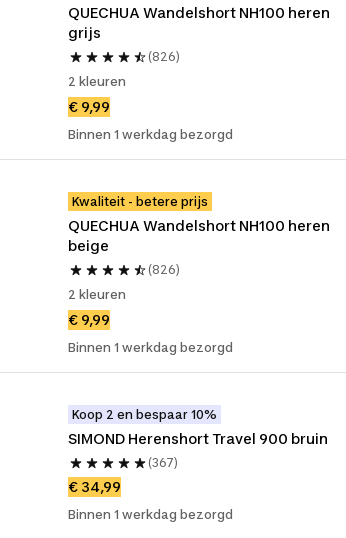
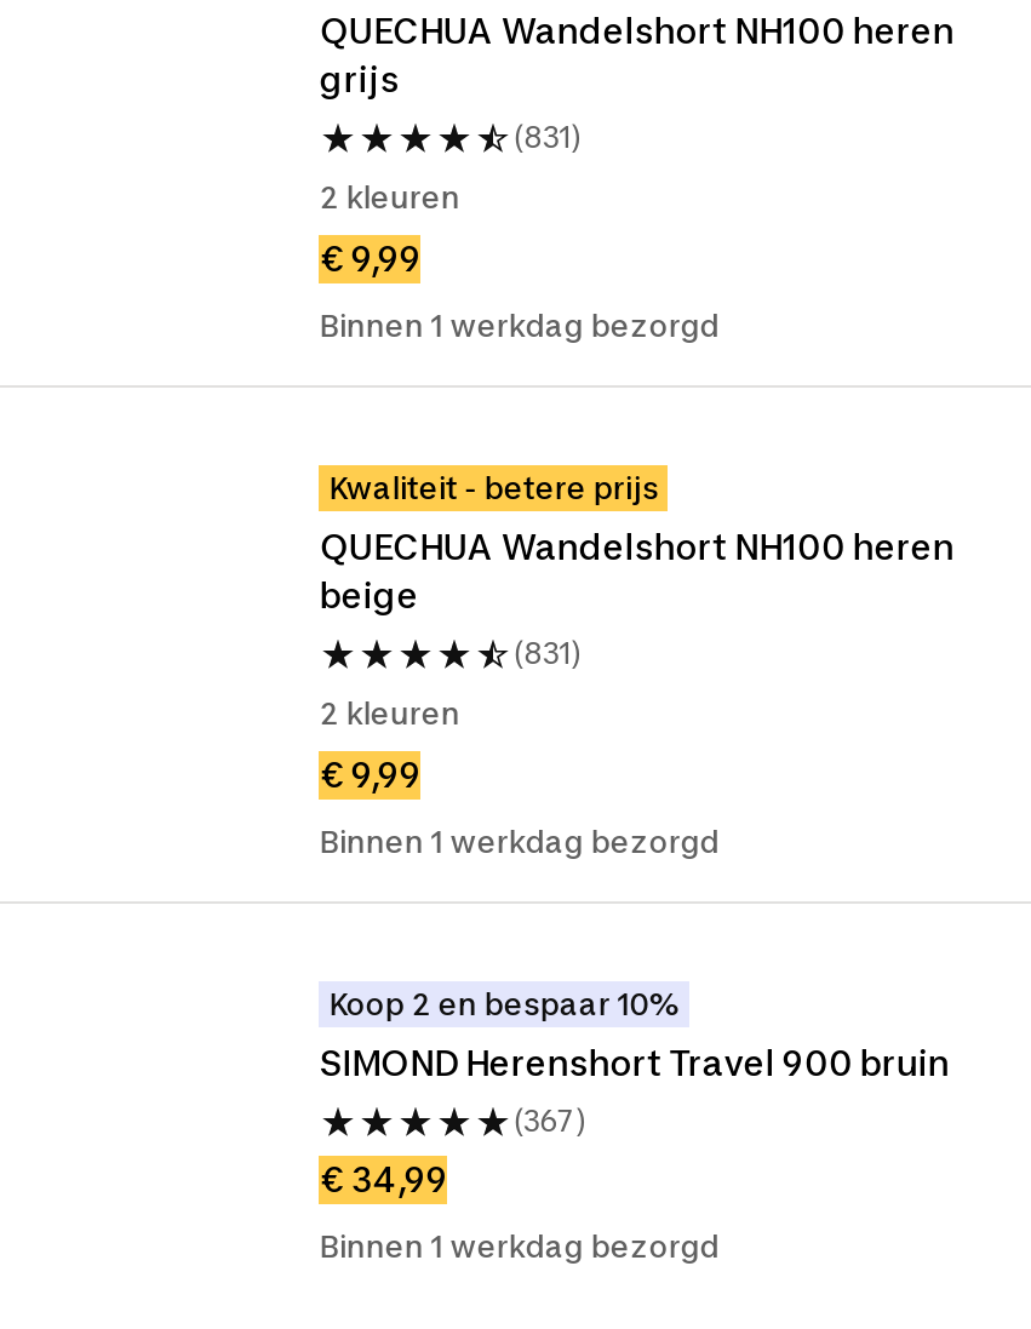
[148,49,180,64] (826) -> [513,119,581,155] (831)
[148,262,180,277] (826) -> [513,635,581,671] (831)

